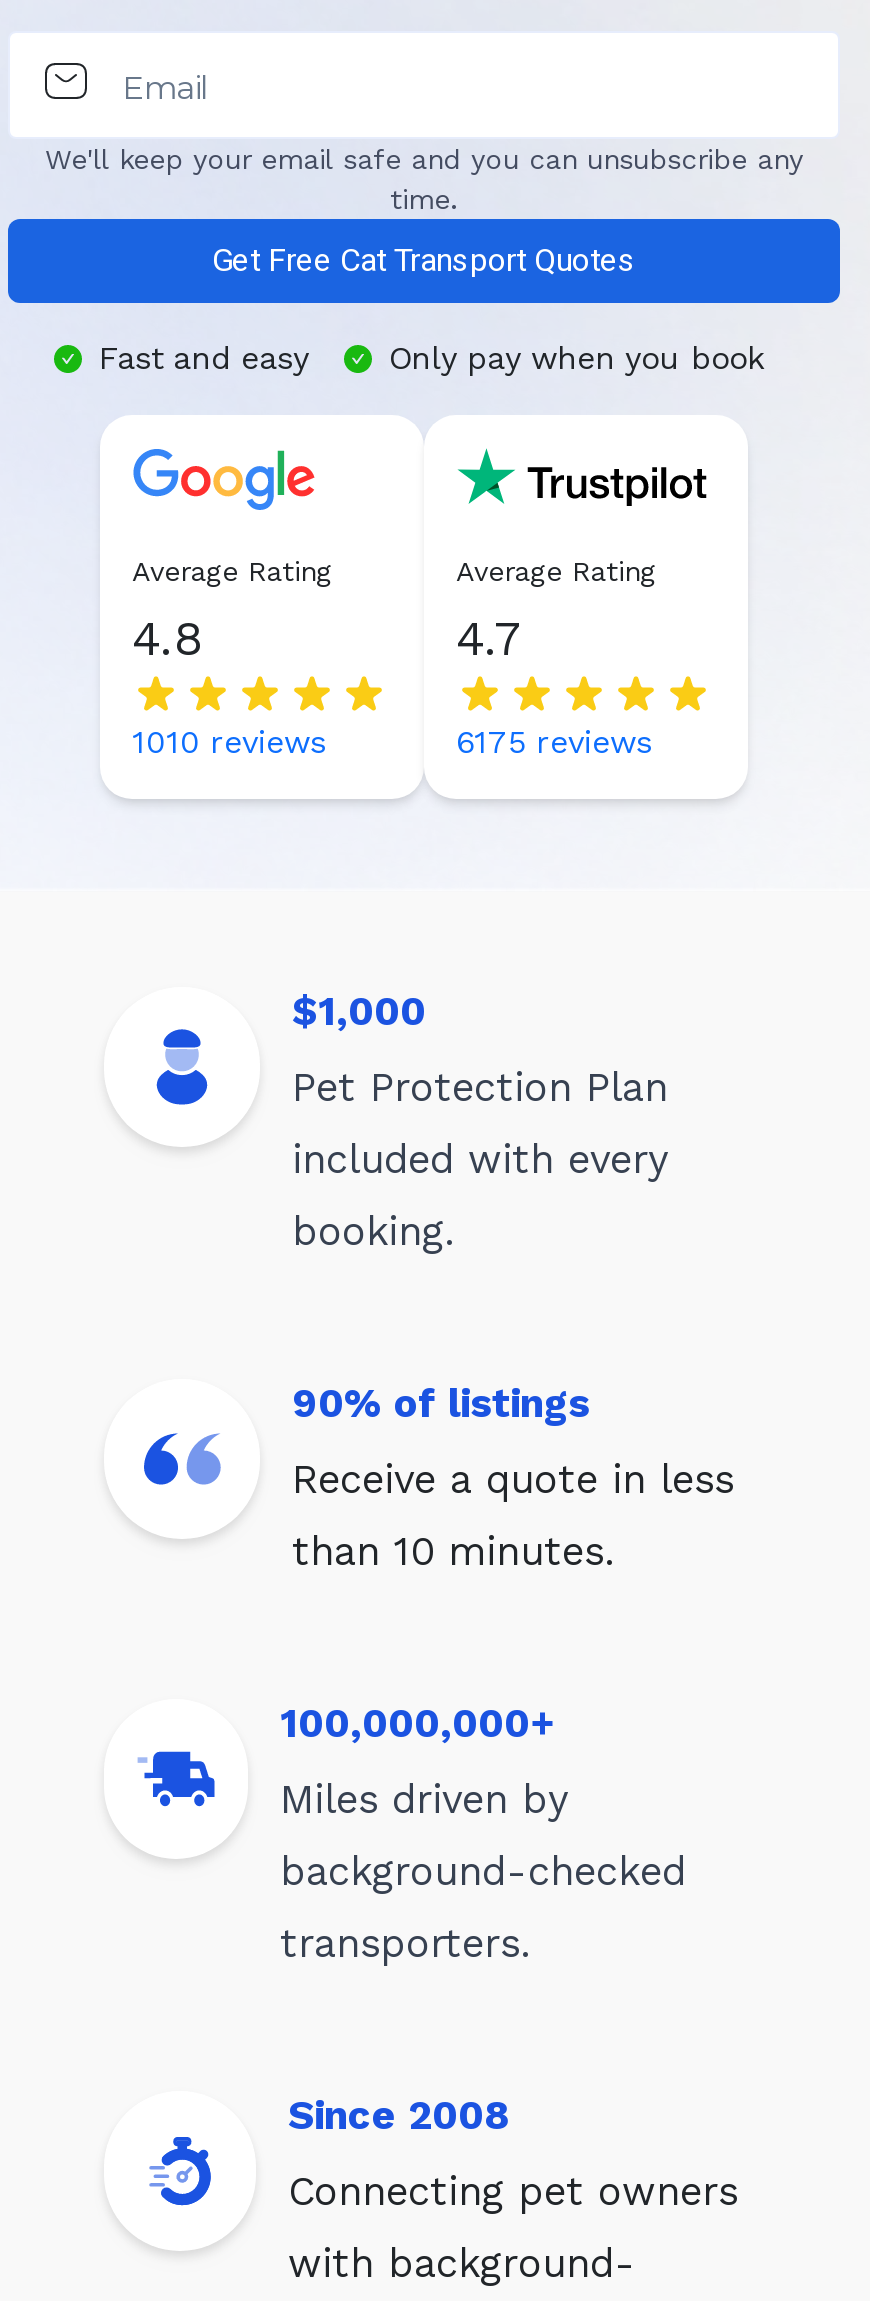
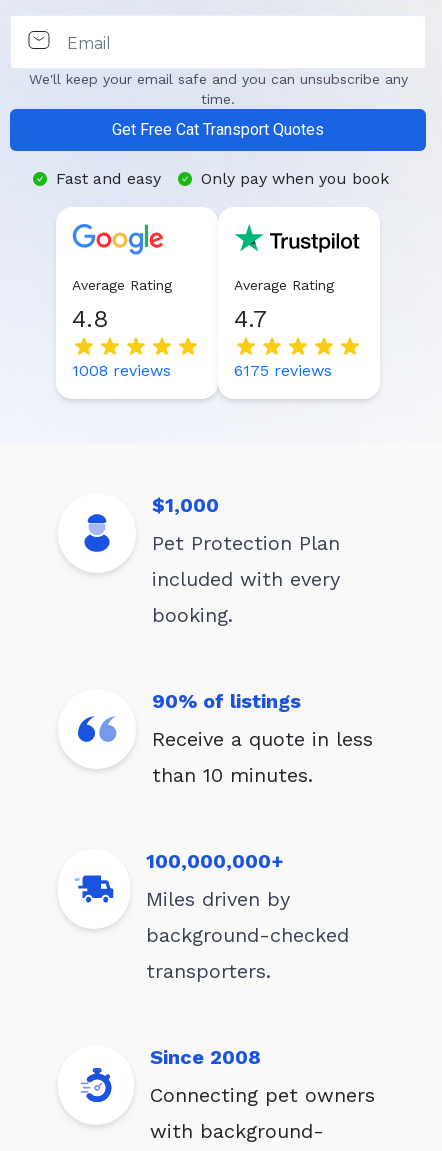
[132,724,326,762] 1010 reviews -> [72,361,171,380] 1008 reviews

